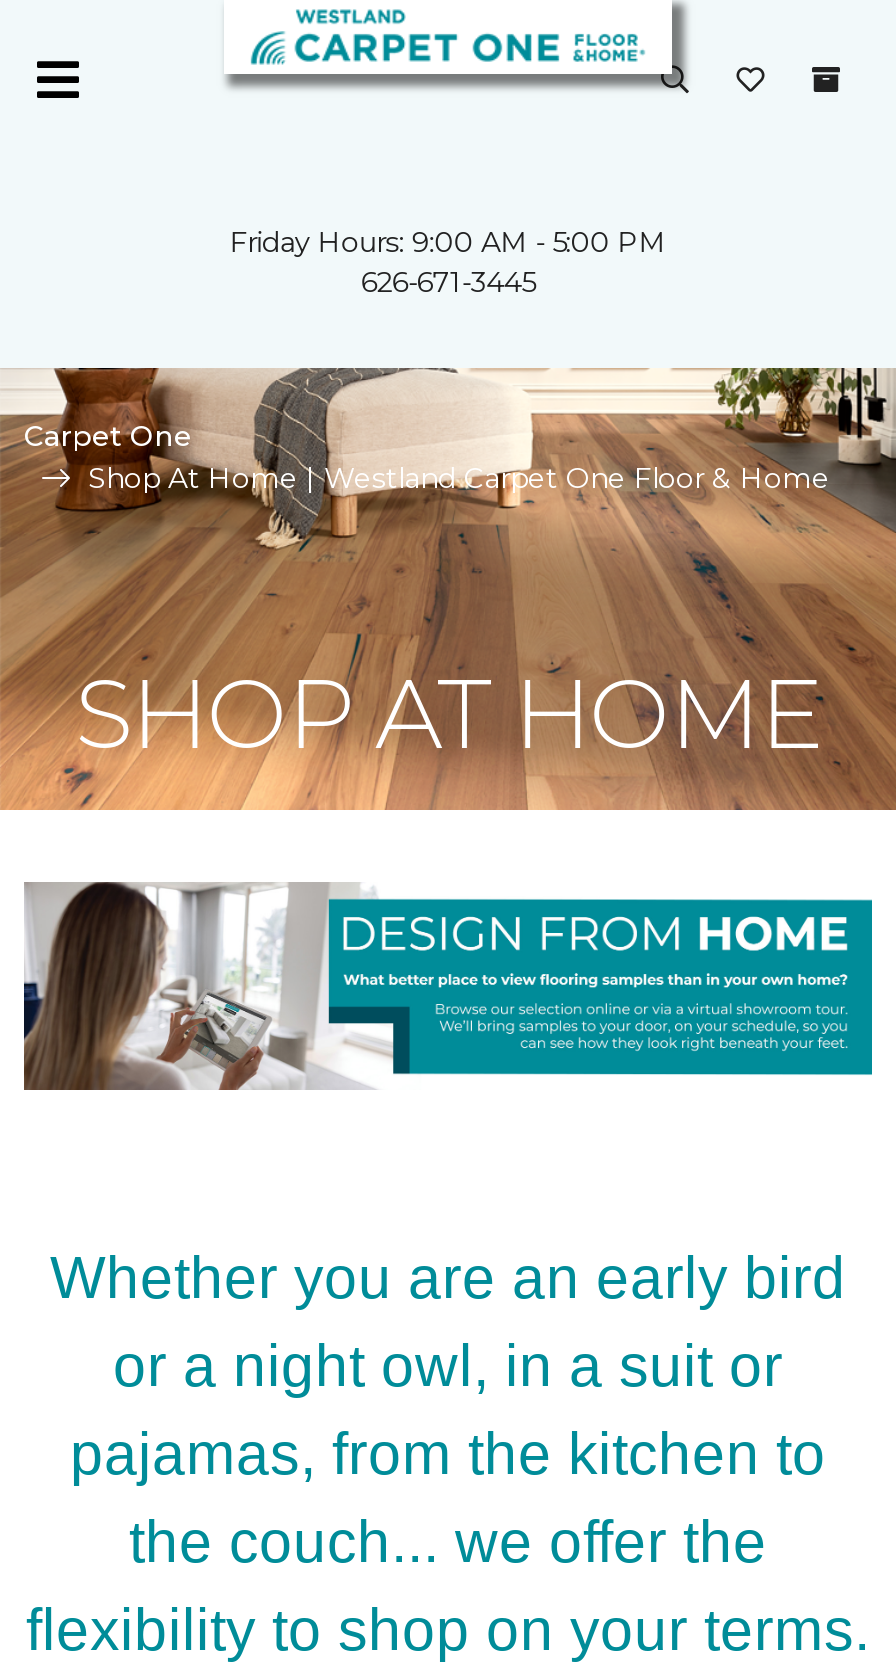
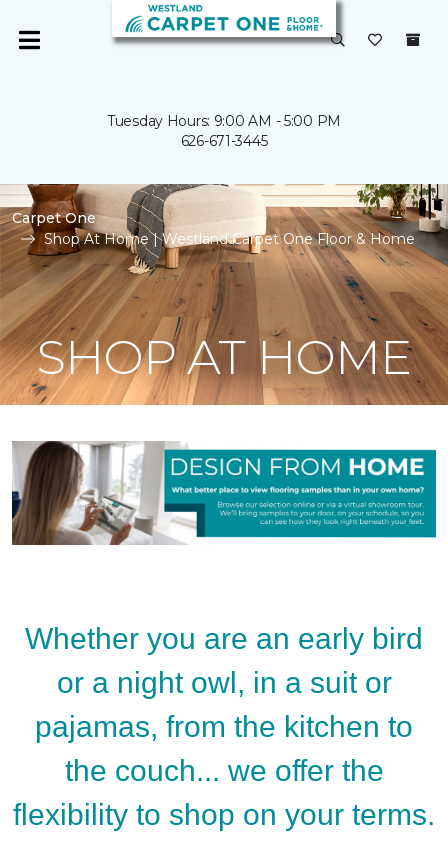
[230,224,666,260] Friday Hours: 9:00 AM - 5:00 PM -> [107,112,341,130] Tuesday Hours: 9:00 AM - 5:00 PM

